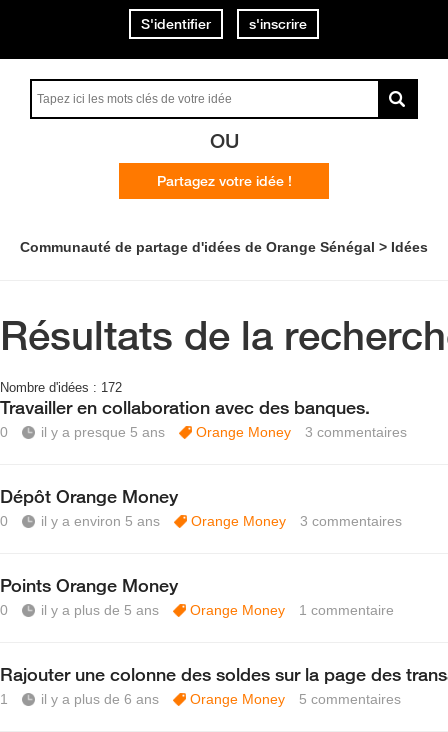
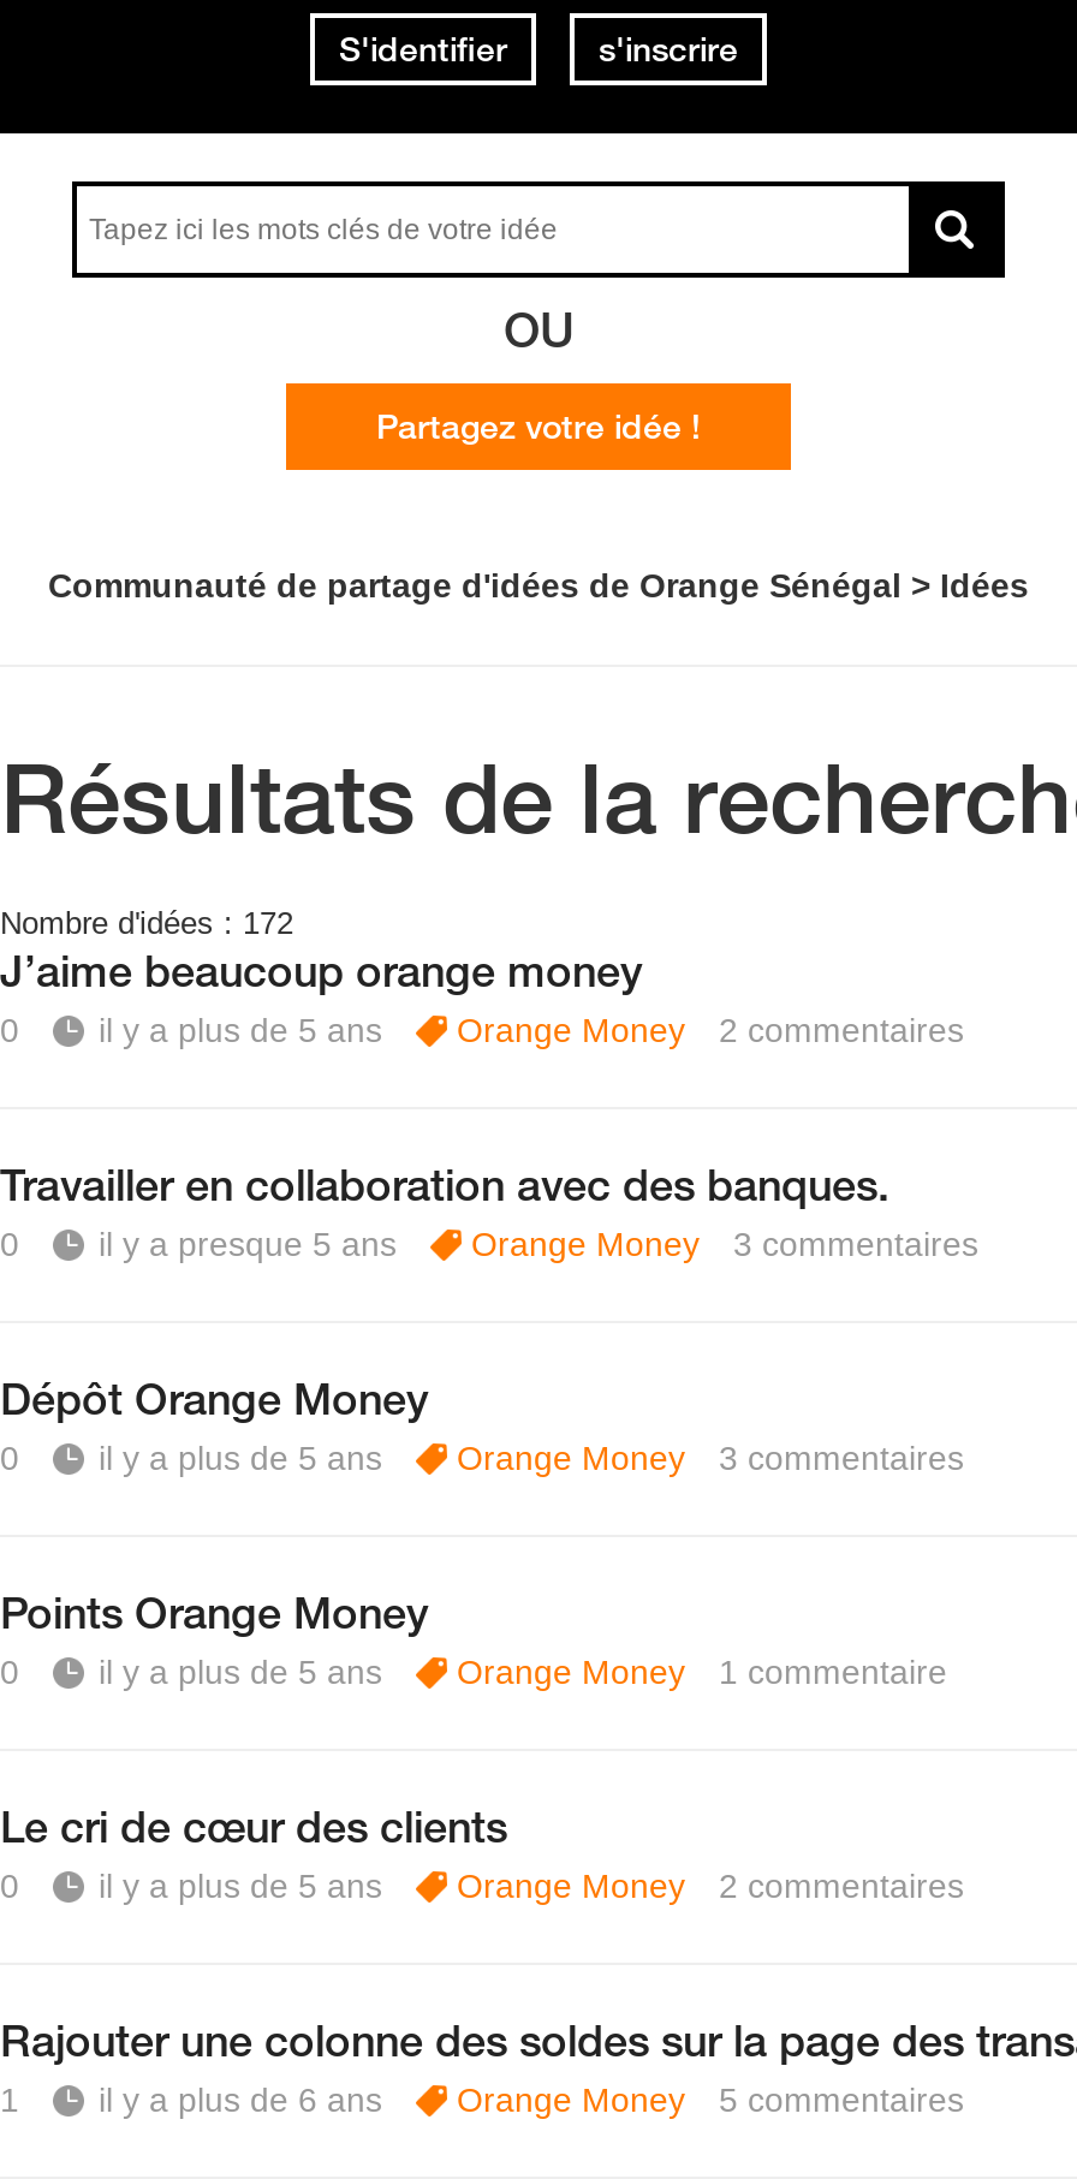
none -> [0,943,964,1049] J’aime beaucoup orange money | 0 | il y a plus de 5 ans | Orange Money | 2 commentaires
[41,513,160,529] il y a environ 5 ans -> [99,1439,382,1477] il y a plus de 5 ans
none -> [0,1799,964,1905] Le cri de cœur des clients | 0 | il y a plus de 5 ans | Orange Money | 2 commentaires

